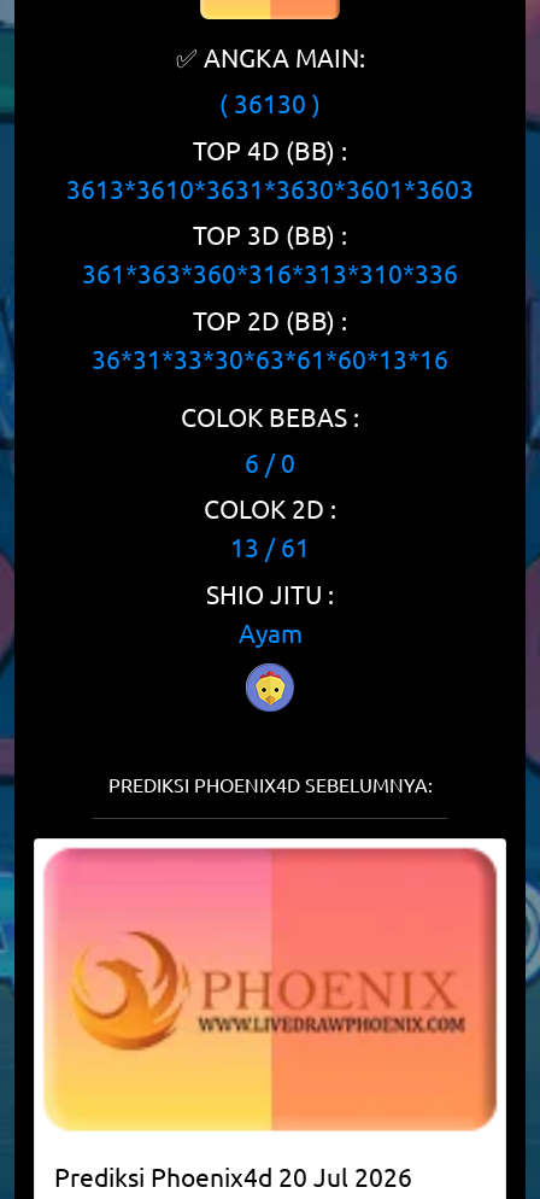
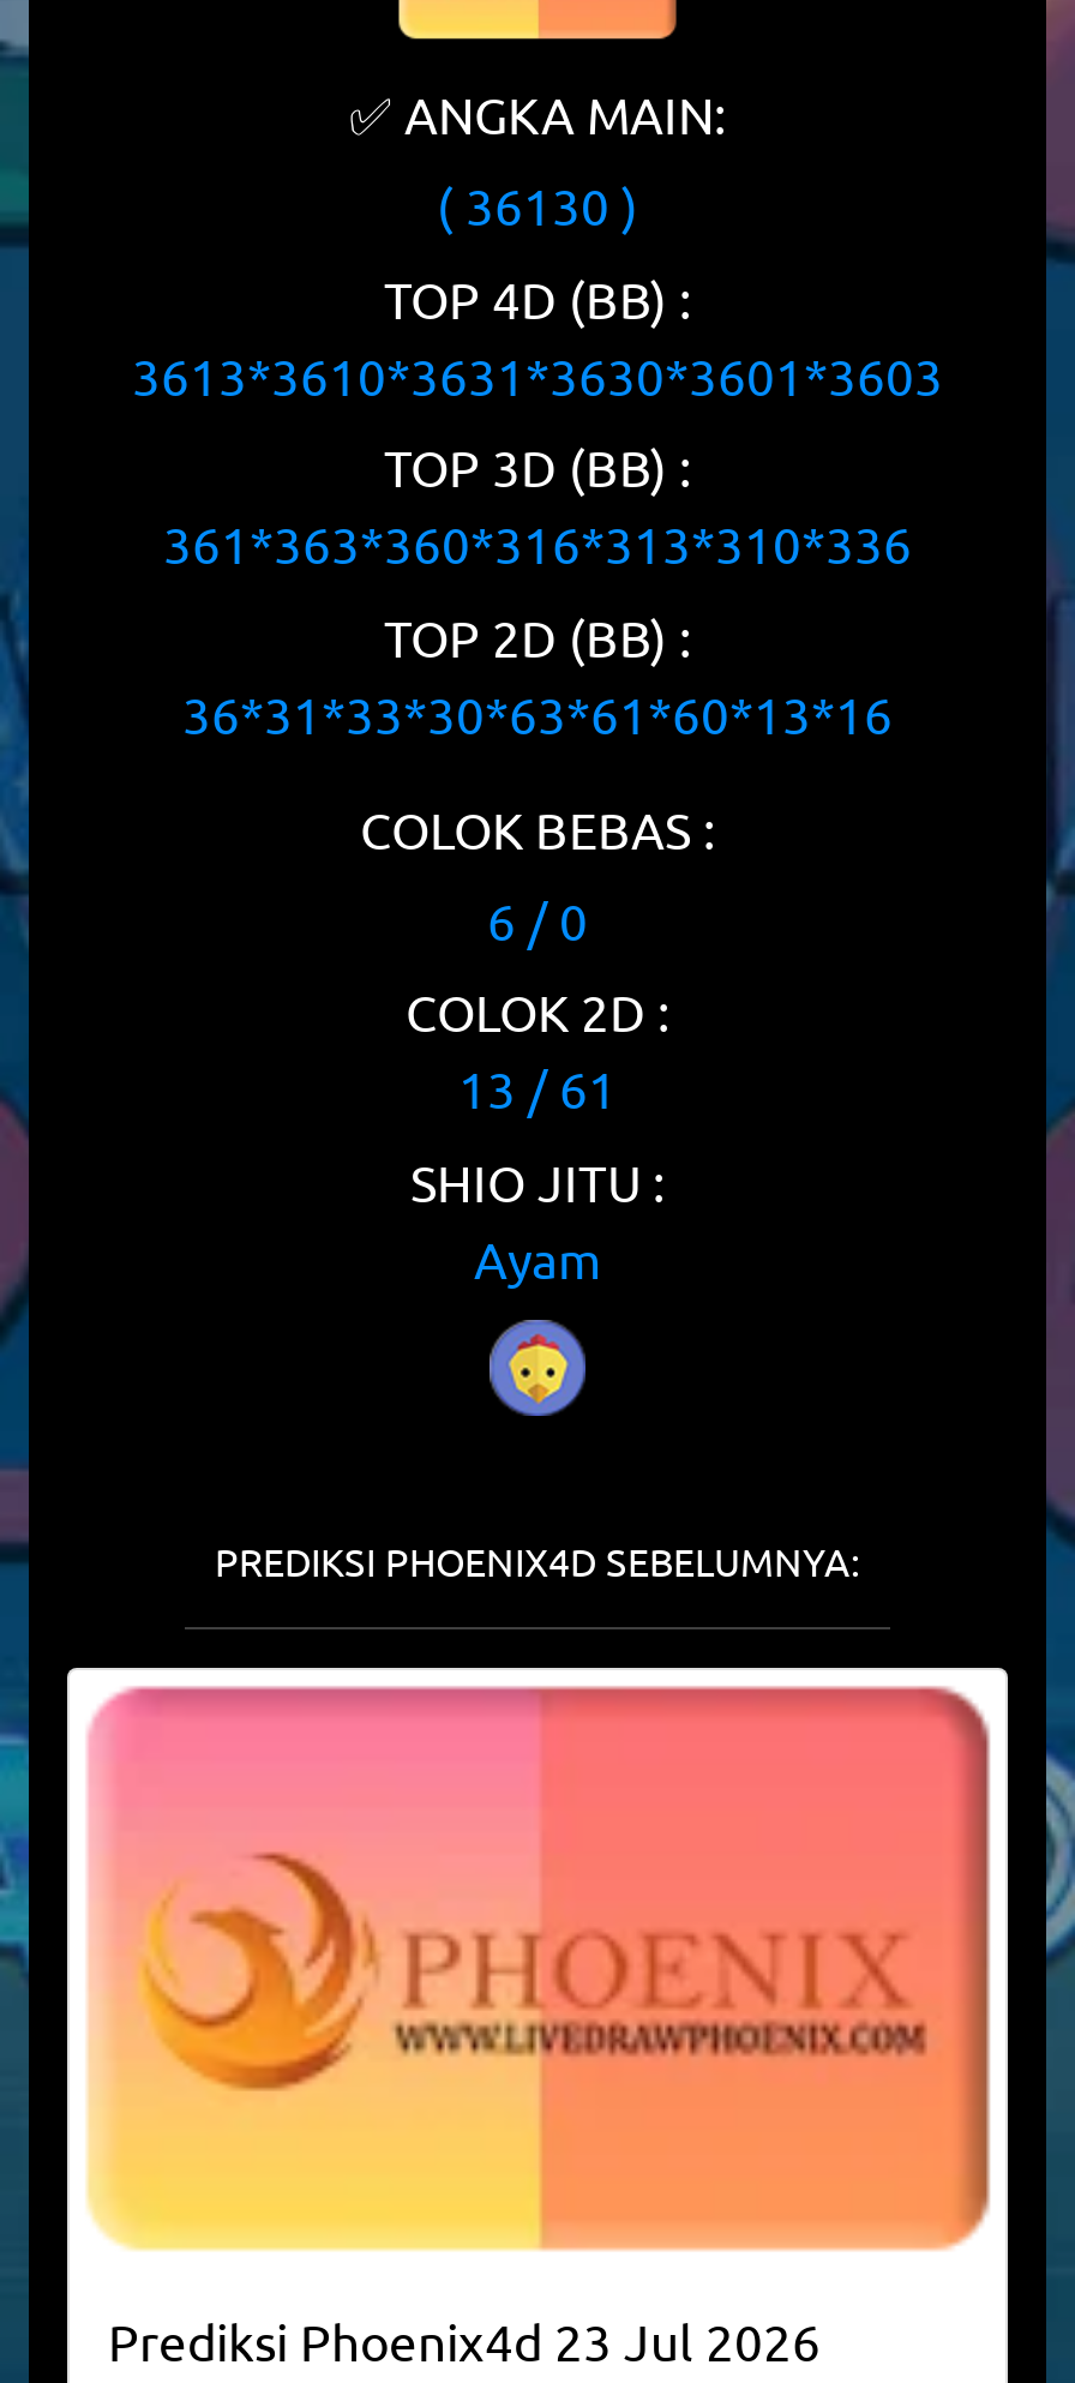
[54,1161,412,1192] Prediksi Phoenix4d 20 Jul 2026 -> [108,2309,821,2372] Prediksi Phoenix4d 23 Jul 2026

